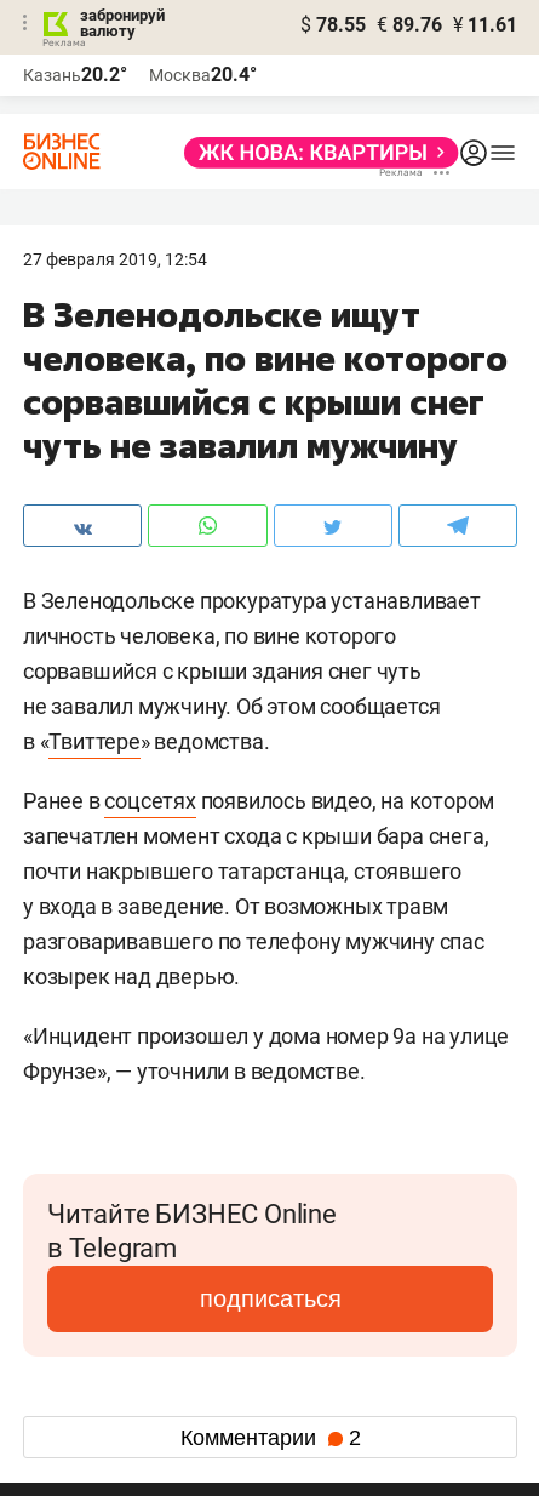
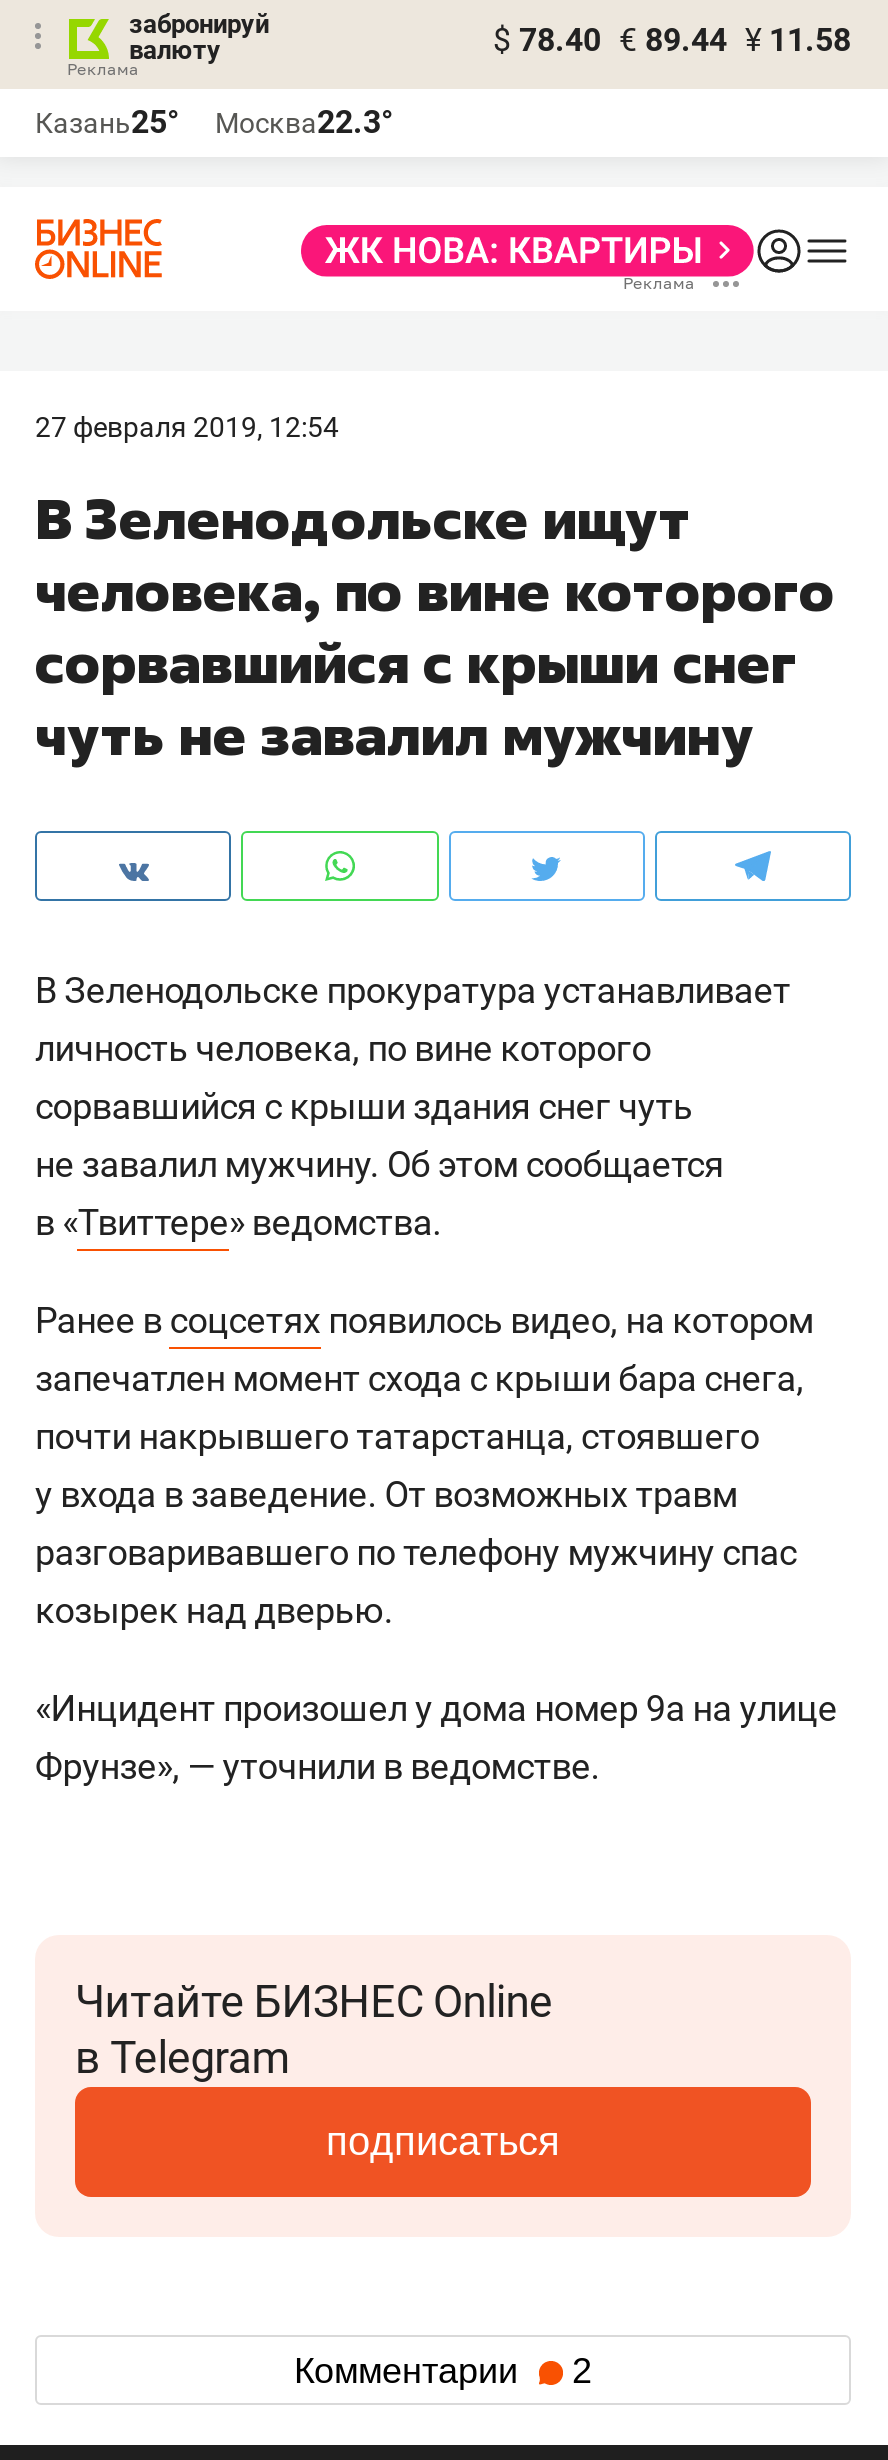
[300,13,517,36] $ 78.55 € 89.76 ¥ 11.61 -> [493,21,851,59] $ 78.40 € 89.44 ¥ 11.58
[23,63,127,86] Казань20.2° -> [35,103,179,141] Казань25°
[149,63,257,86] Москва20.4° -> [215,103,393,141] Москва22.3°

